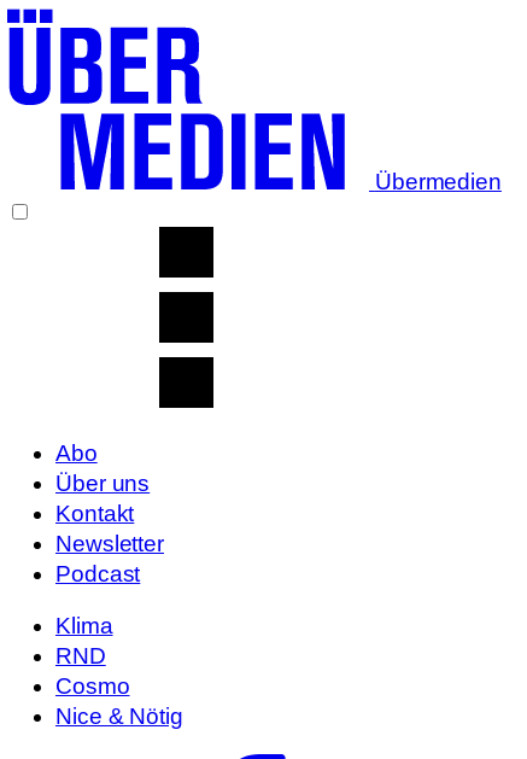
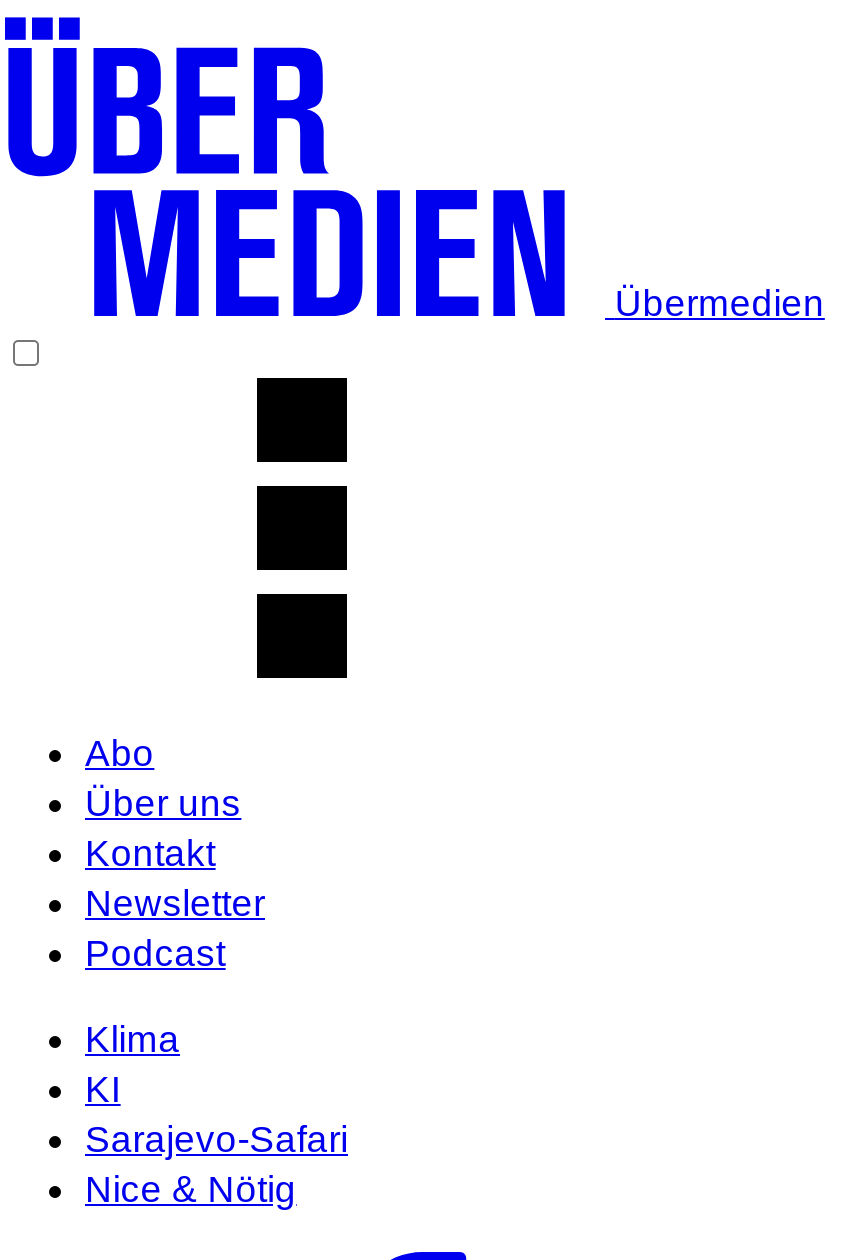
[55,643,130,699] RND | Cosmo -> [85,1068,348,1160] KI | Sarajevo-Safari

